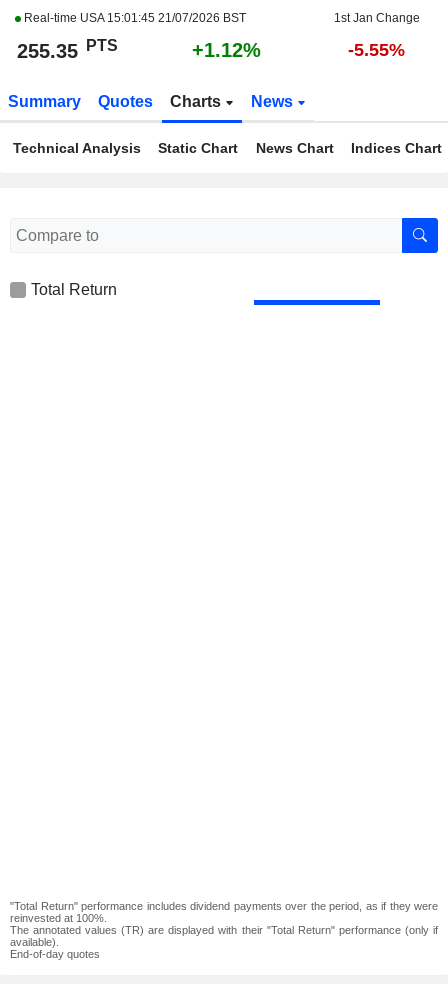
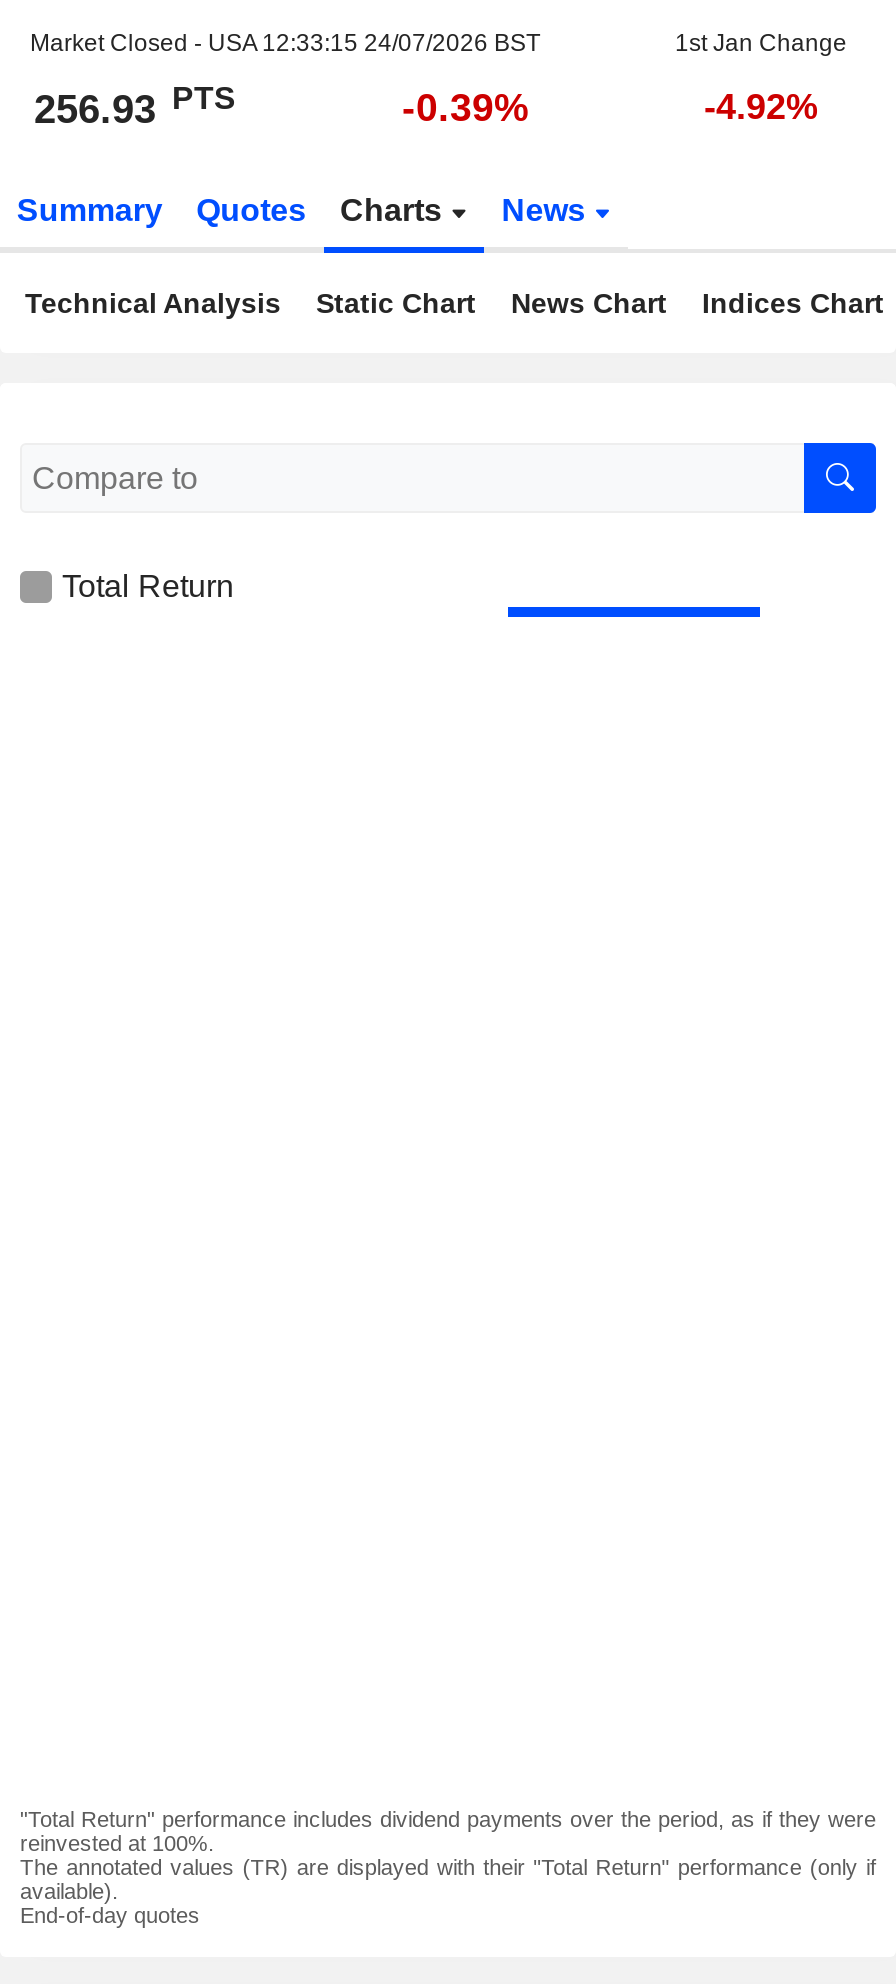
[21,11,246,25] Real-time USA 15:01:45 21/07/2026 BST -> [30,29,540,57] Market Closed - USA 12:33:15 24/07/2026 BST
[17,36,118,62] 255.35 PTS -> [34,80,236,131] 256.93 PTS
[192,39,261,61] +1.12% -> [402,85,530,129] -0.39%
[348,40,405,60] -5.55% -> [704,87,818,127] -4.92%

